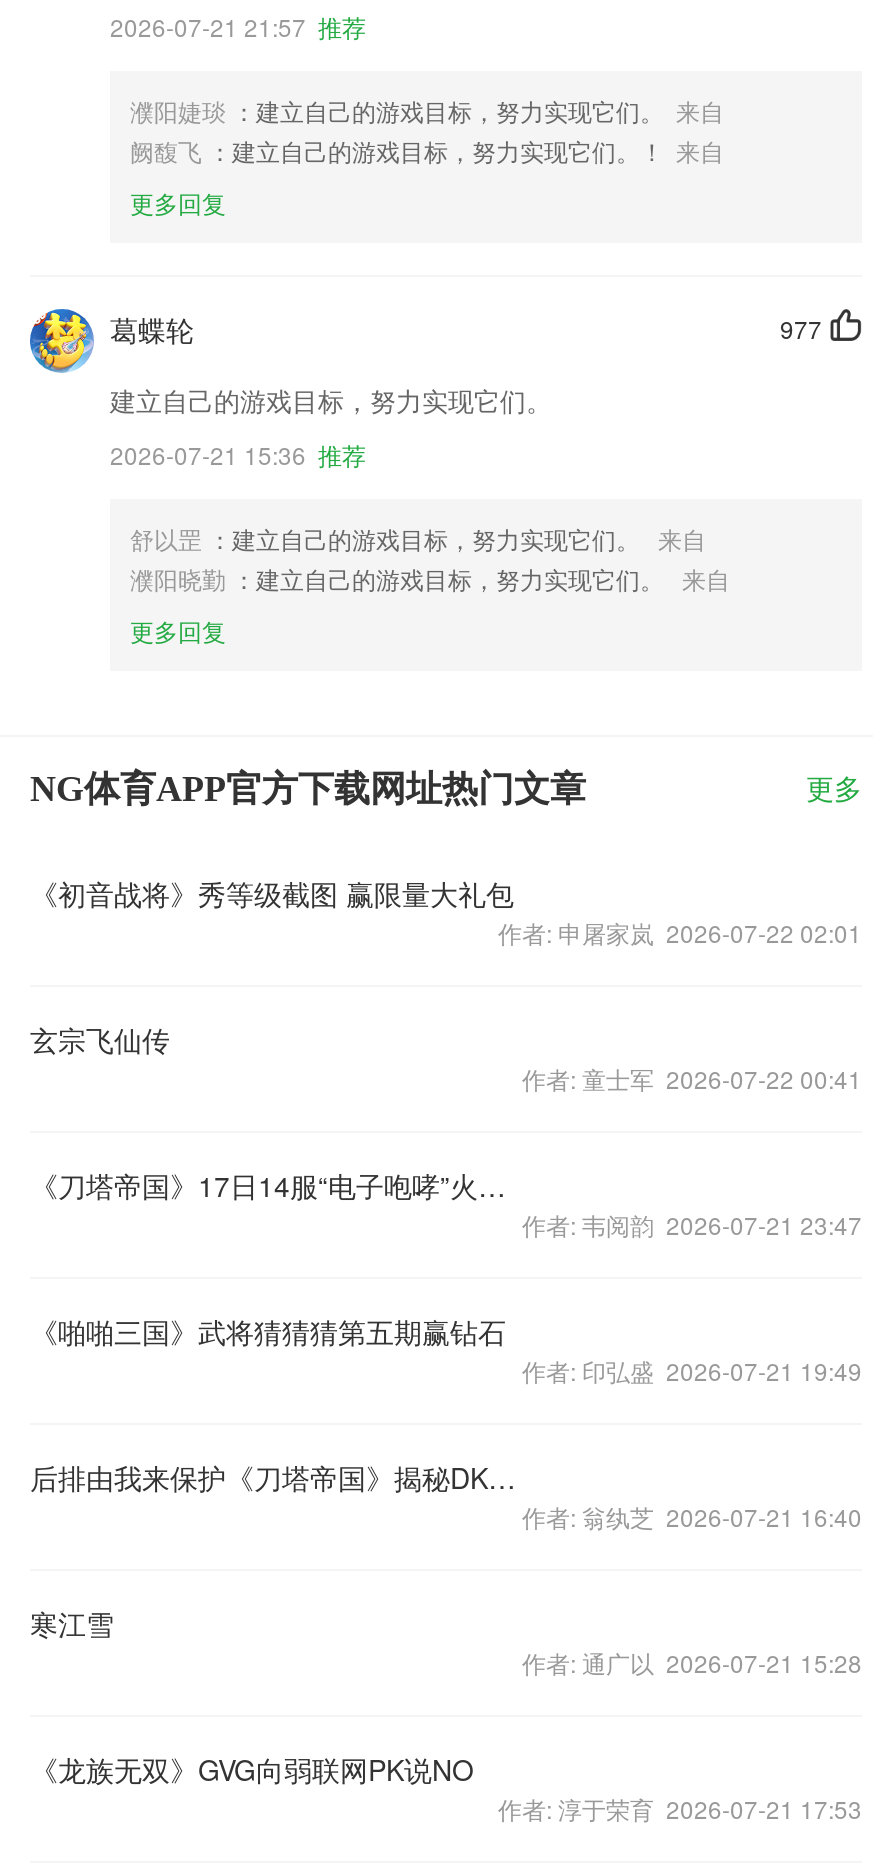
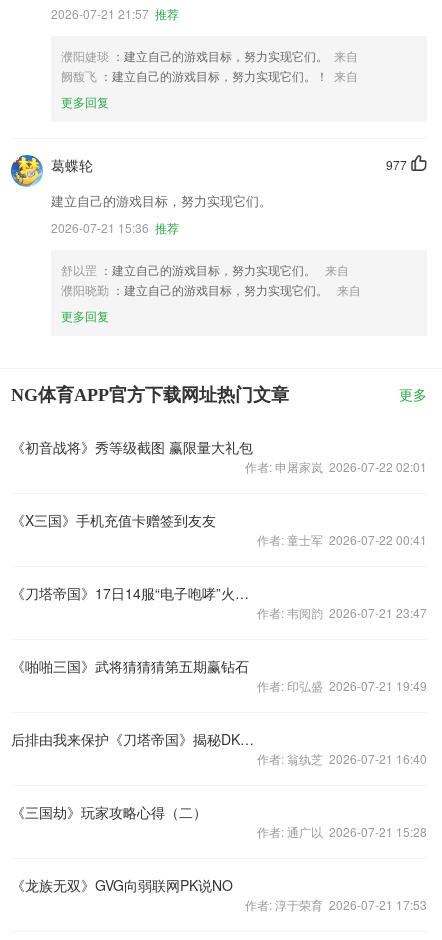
[30,1019,170,1059] 玄宗飞仙传 -> [11,510,216,530] 《X三国》手机充值卡赠签到友友
[30,1603,114,1643] 寒江雪 -> [11,802,207,822] 《三国劫》玩家攻略心得（二）

